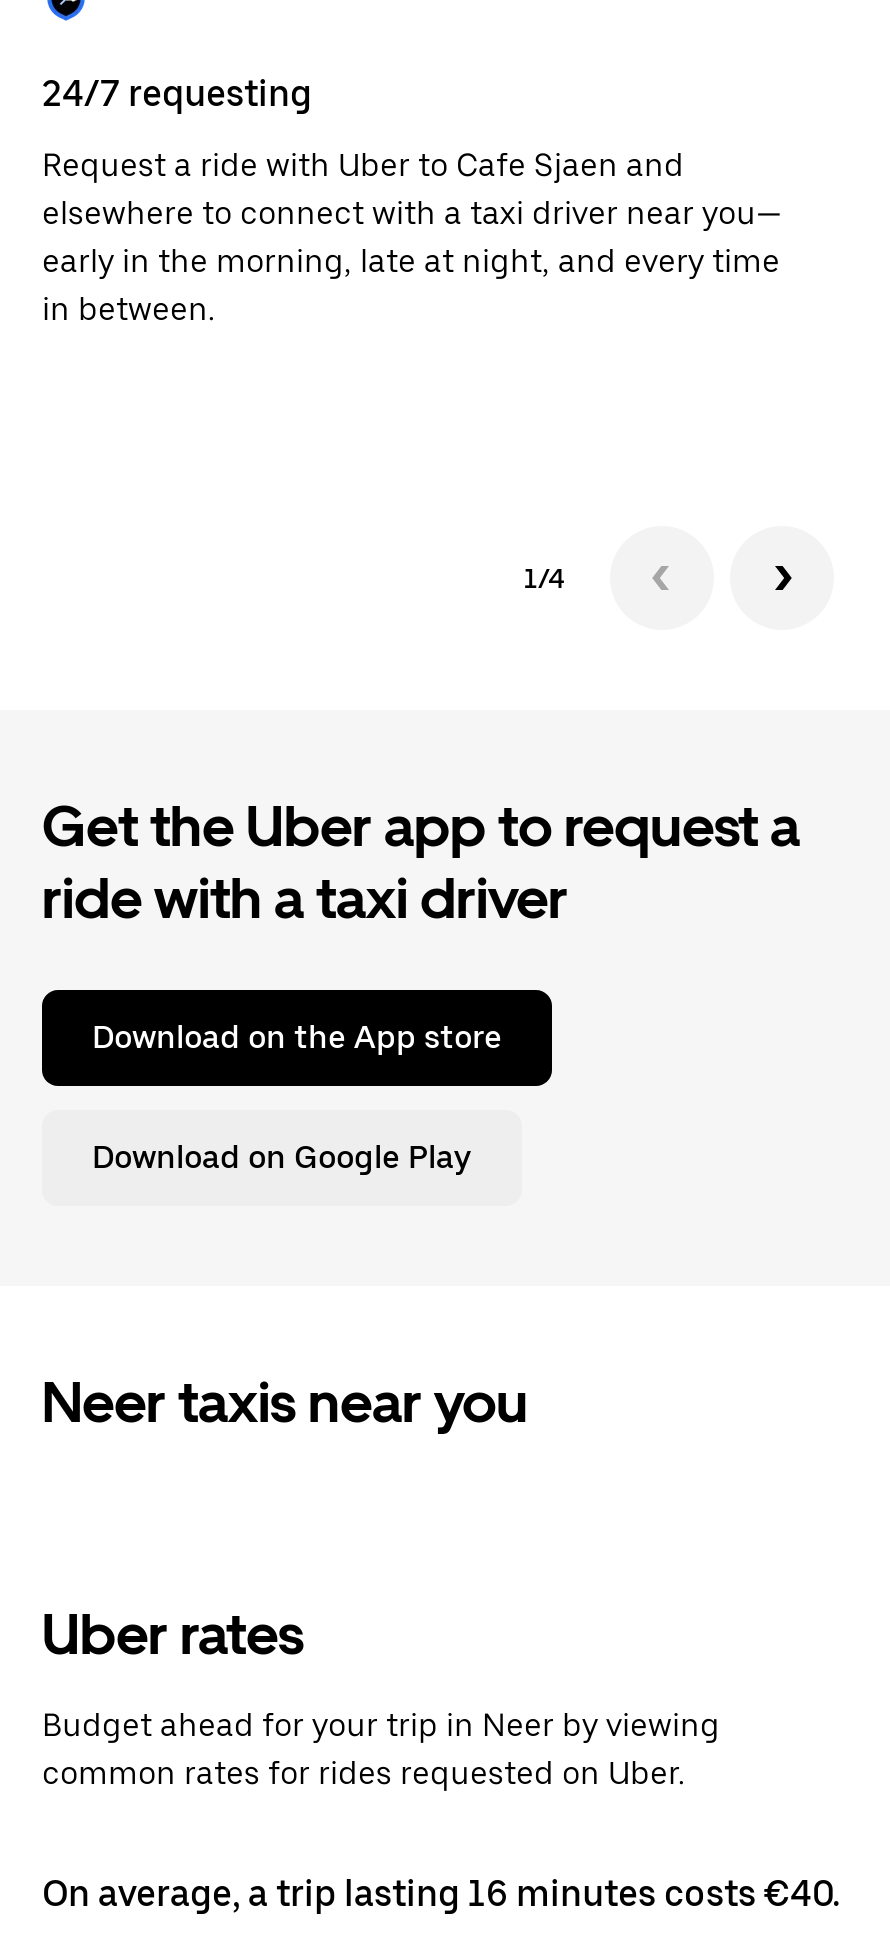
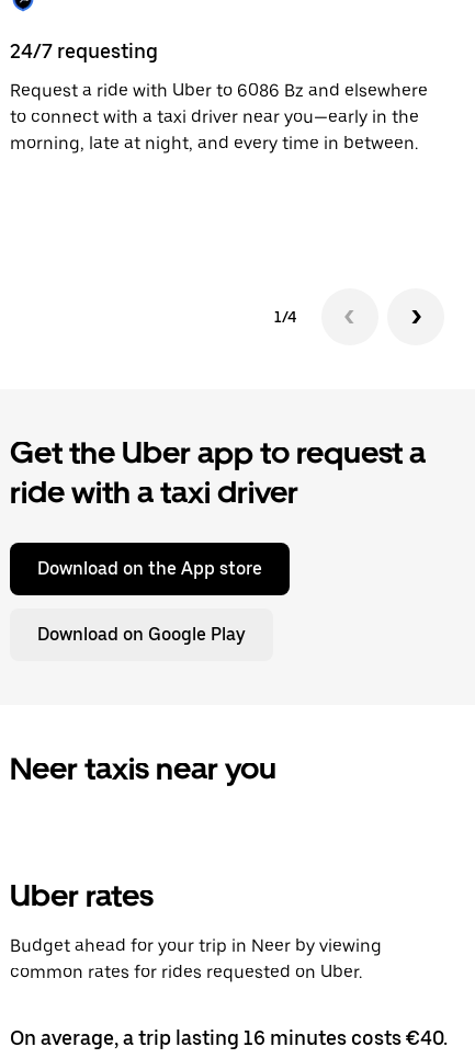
[42,146,782,328] Request a ride with Uber to Cafe Sjaen and | elsewhere to connect with a taxi driver near you— | early in the morning, late at night, and every time | in between. -> [10,80,428,153] Request a ride with Uber to 6086 Bz and elsewhere | to connect with a taxi driver near you—early in the | morning, late at night, and every time in between.

